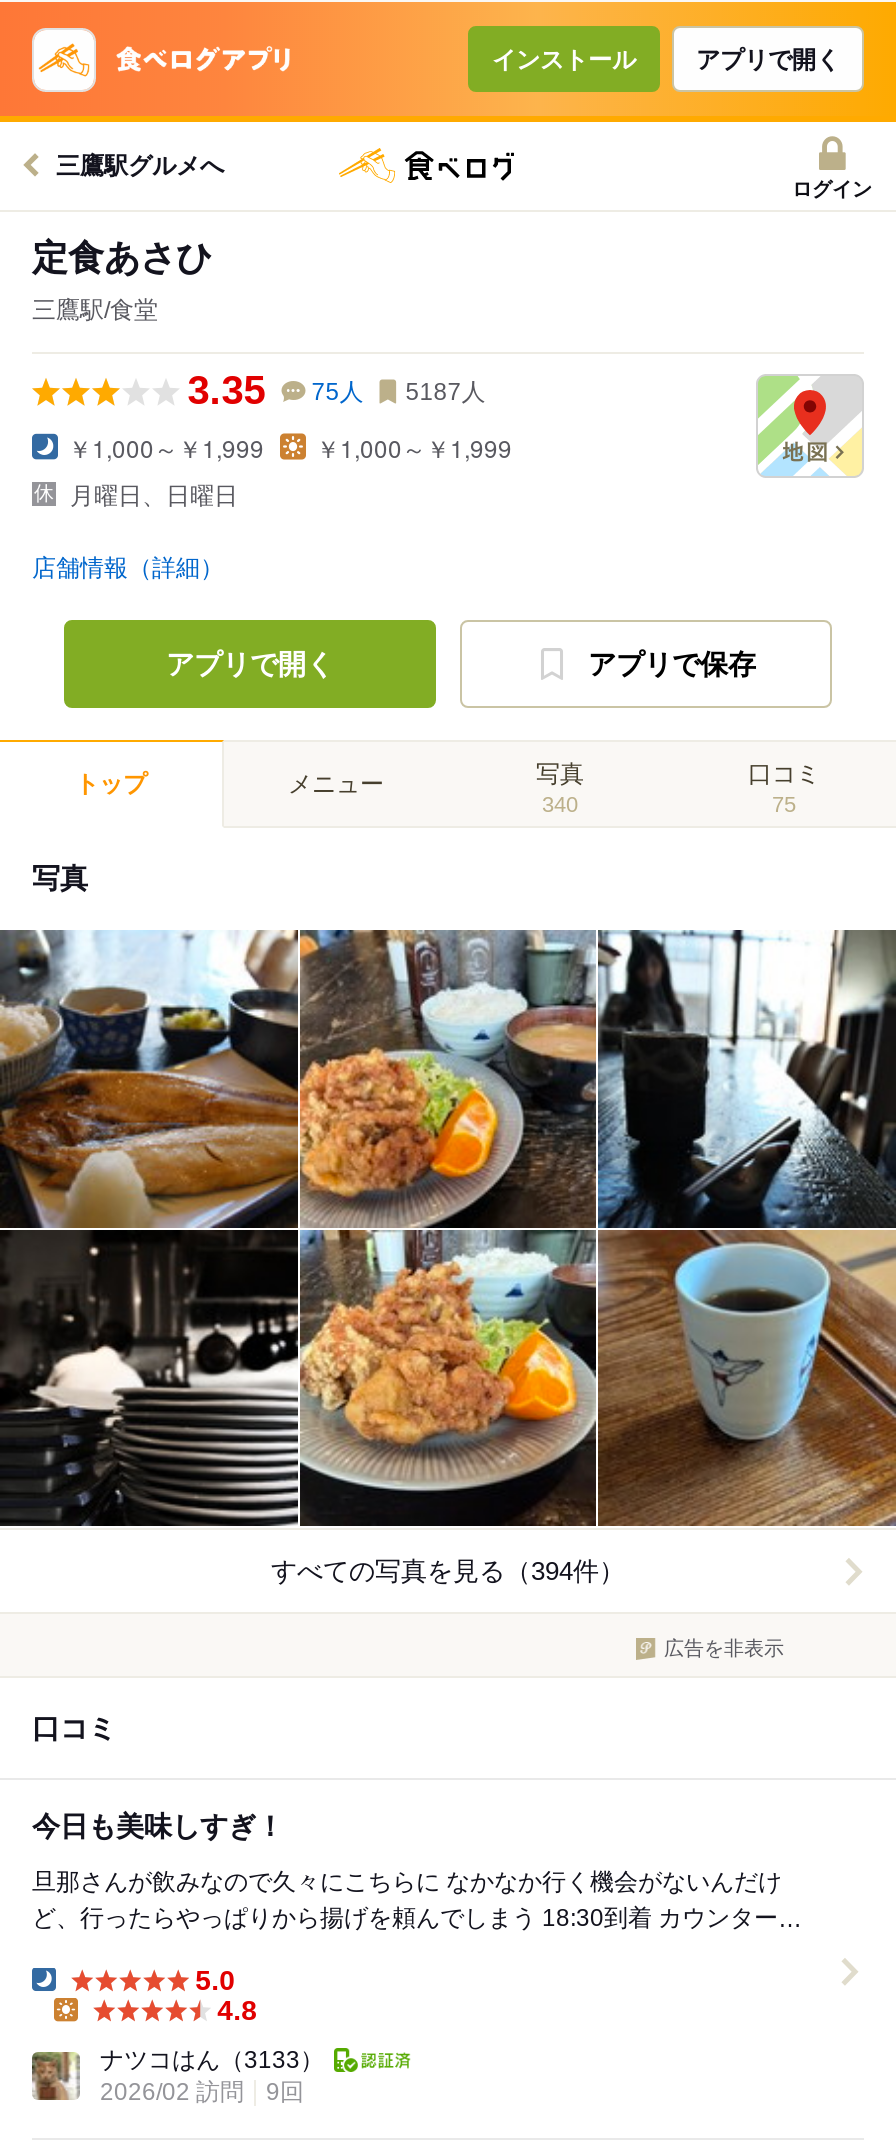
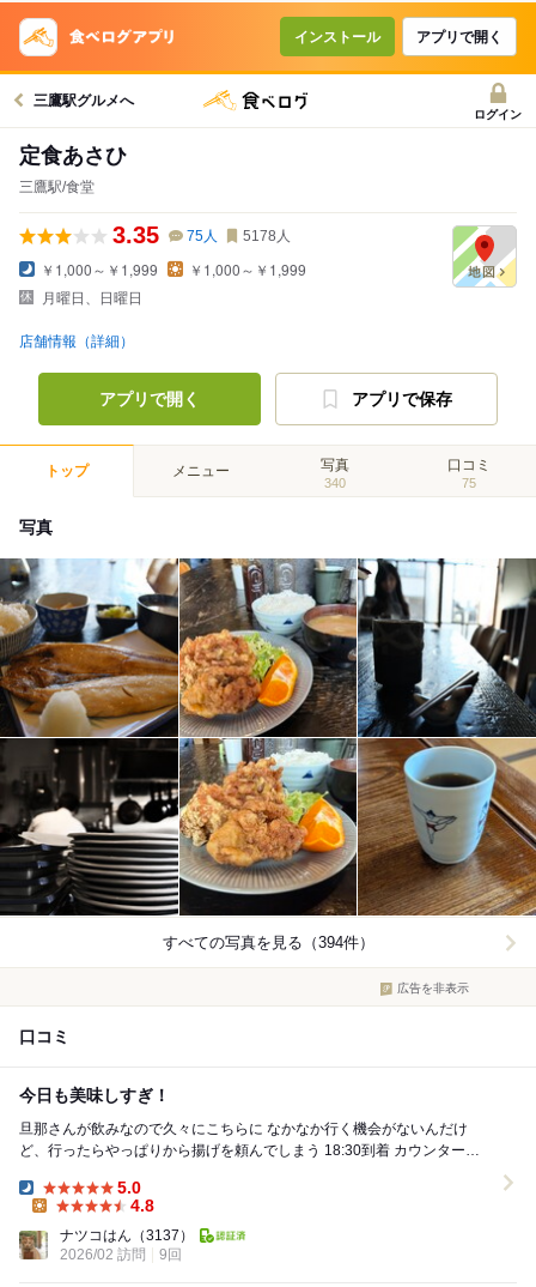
[188,368,486,412] 3.35 75人 5187人 -> [112,222,290,248] 3.35 75人 5178人
[100,2047,324,2075] ナツコはん（3133） -> [60,1227,194,1244] ナツコはん（3137）

